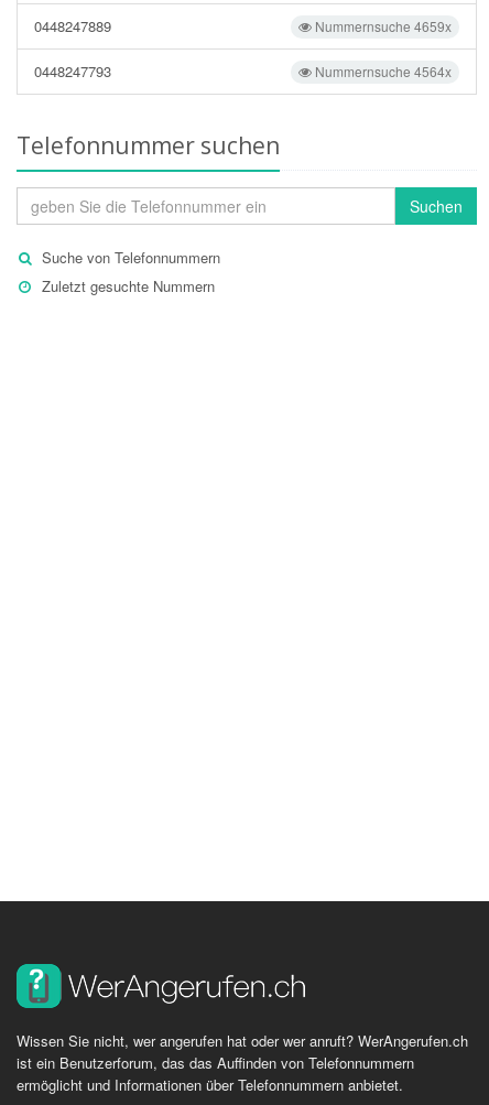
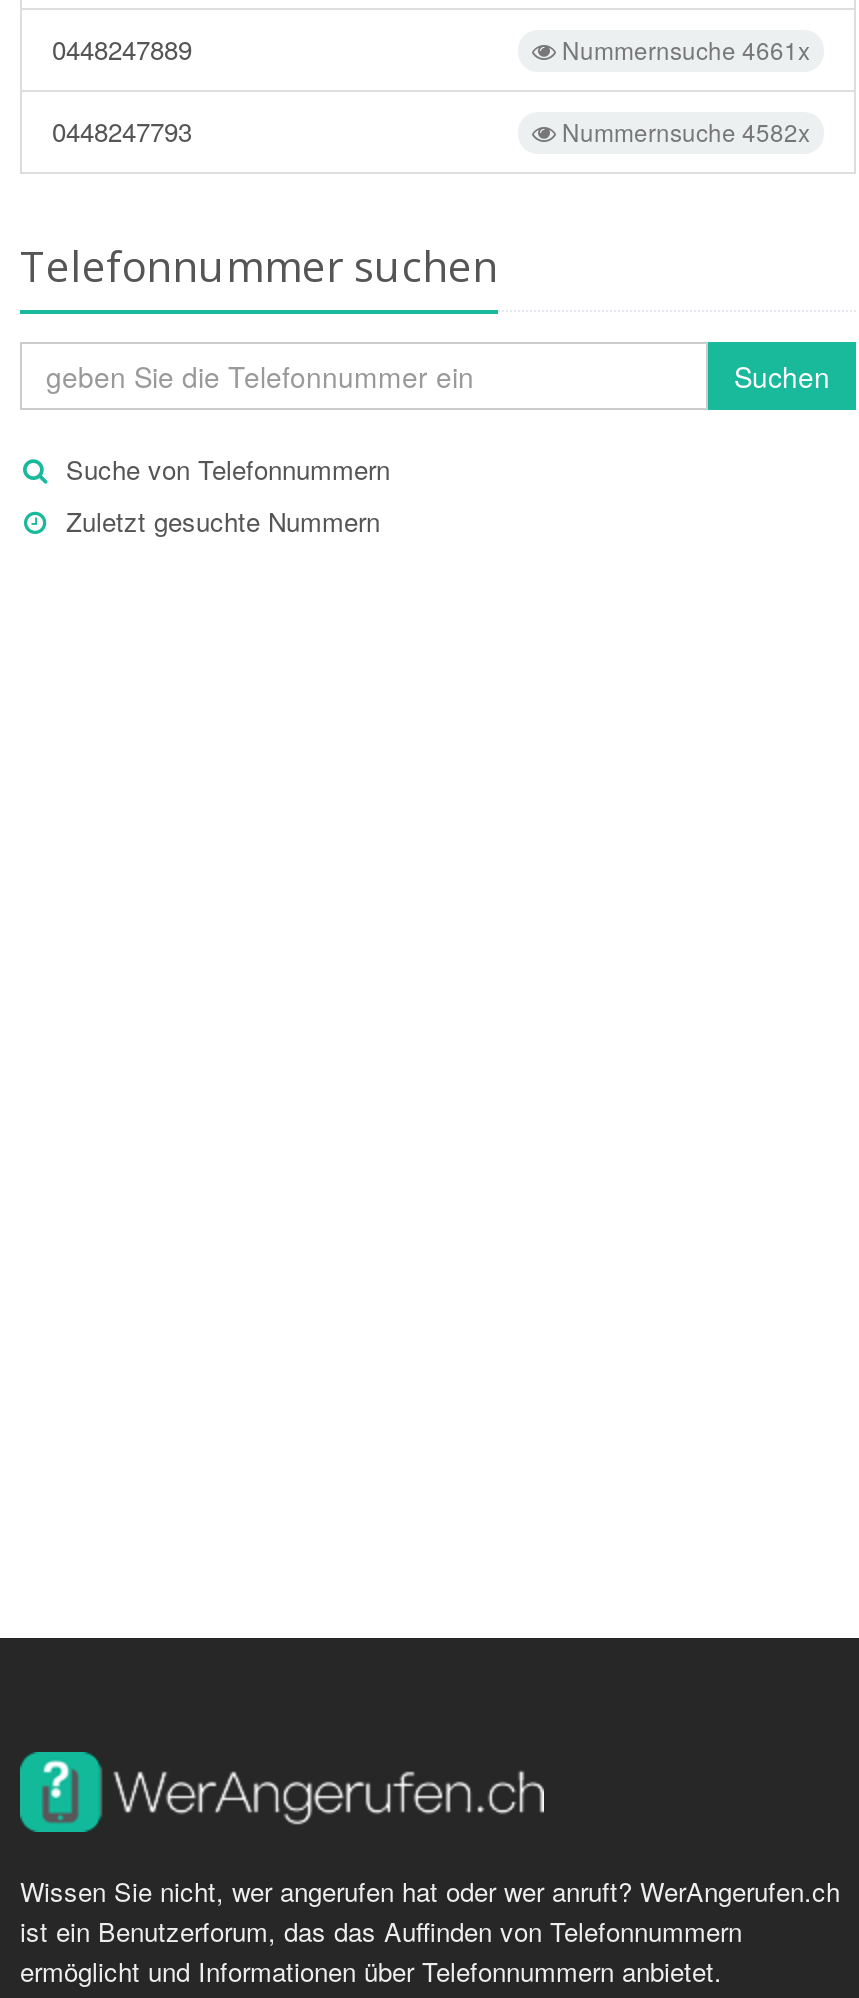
[312,17,452,35] Nummernsuche 4659x -> [556,32,810,66] Nummernsuche 4661x
[312,62,452,80] Nummernsuche 4564x -> [556,114,810,148] Nummernsuche 4582x

